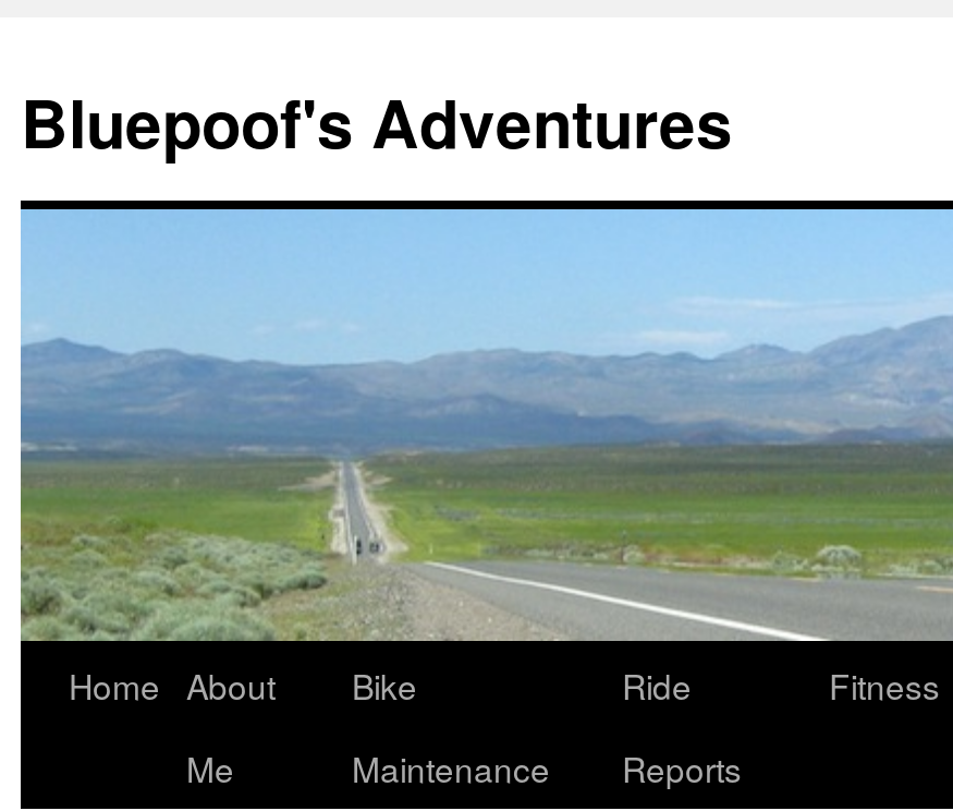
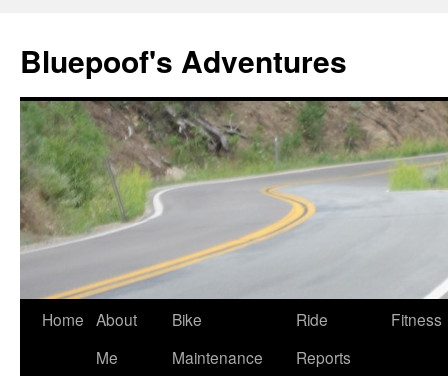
[19,207,946,643] [image] -> [19,100,445,300] [image]

